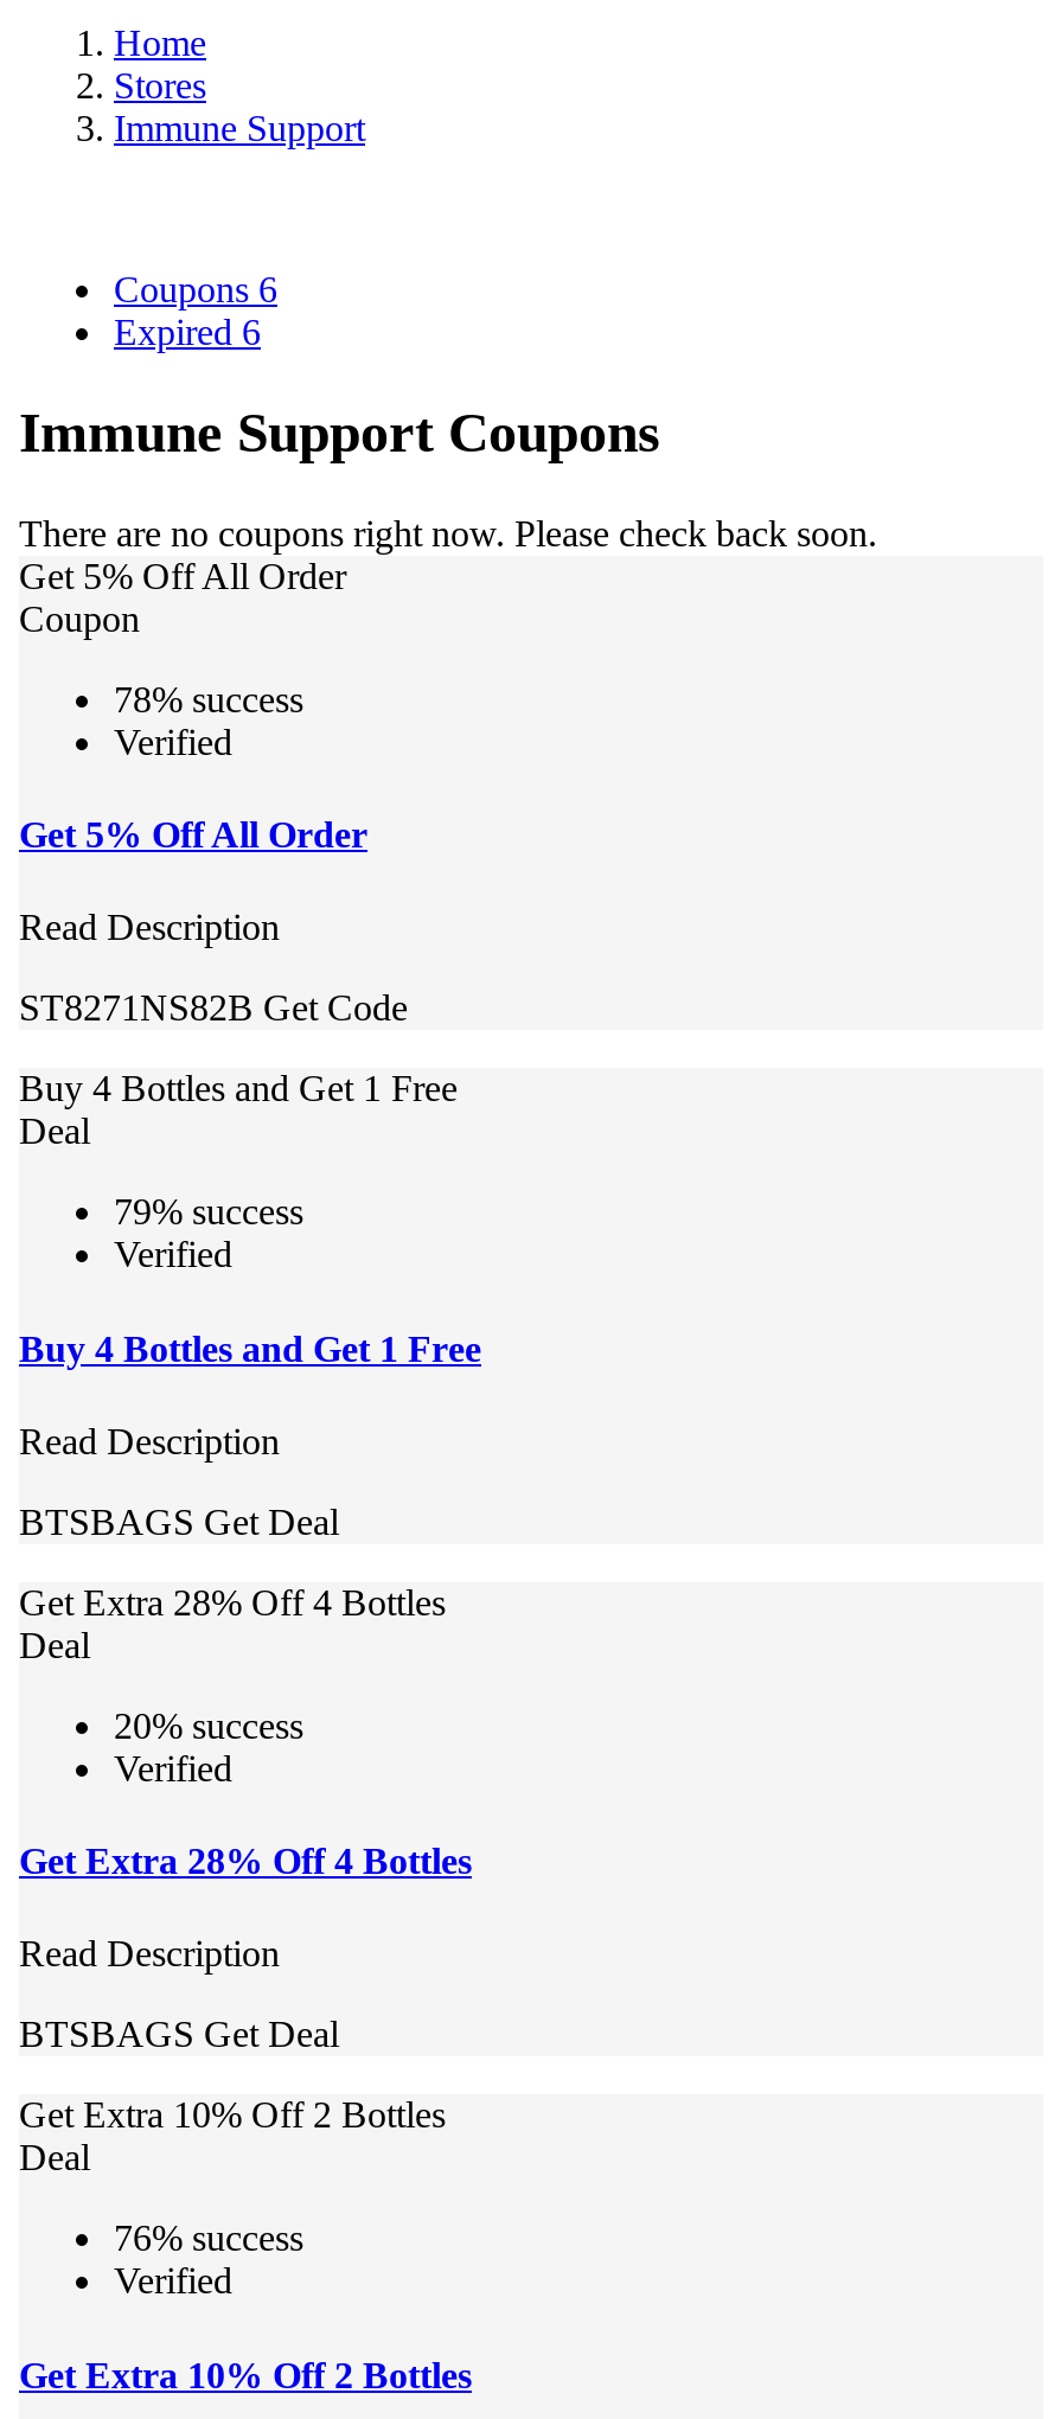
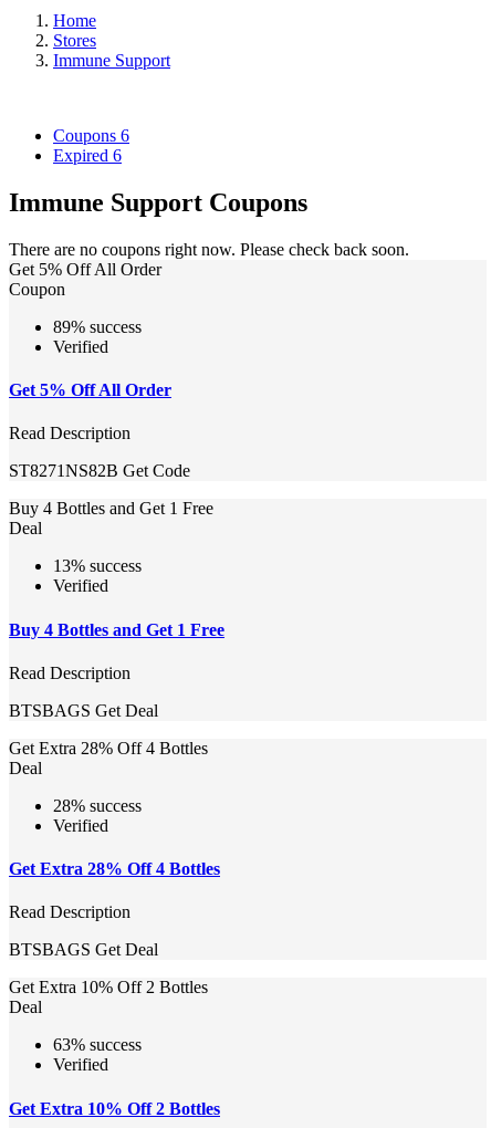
[114,679,303,719] 78% success -> [53,317,142,336] 89% success
[114,1192,303,1232] 79% success -> [53,557,142,575] 13% success
[114,1705,303,1746] 20% success -> [53,796,142,815] 28% success
[114,2218,303,2259] 76% success -> [53,1036,142,1054] 63% success

